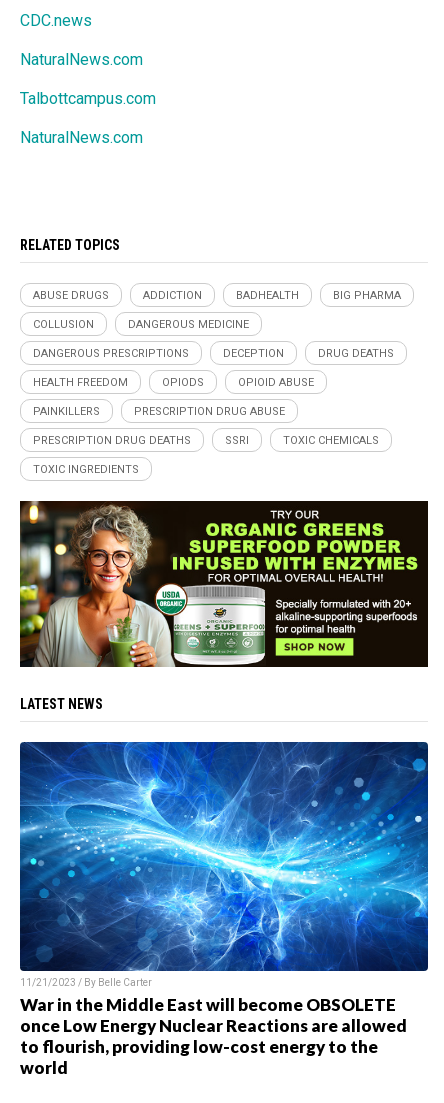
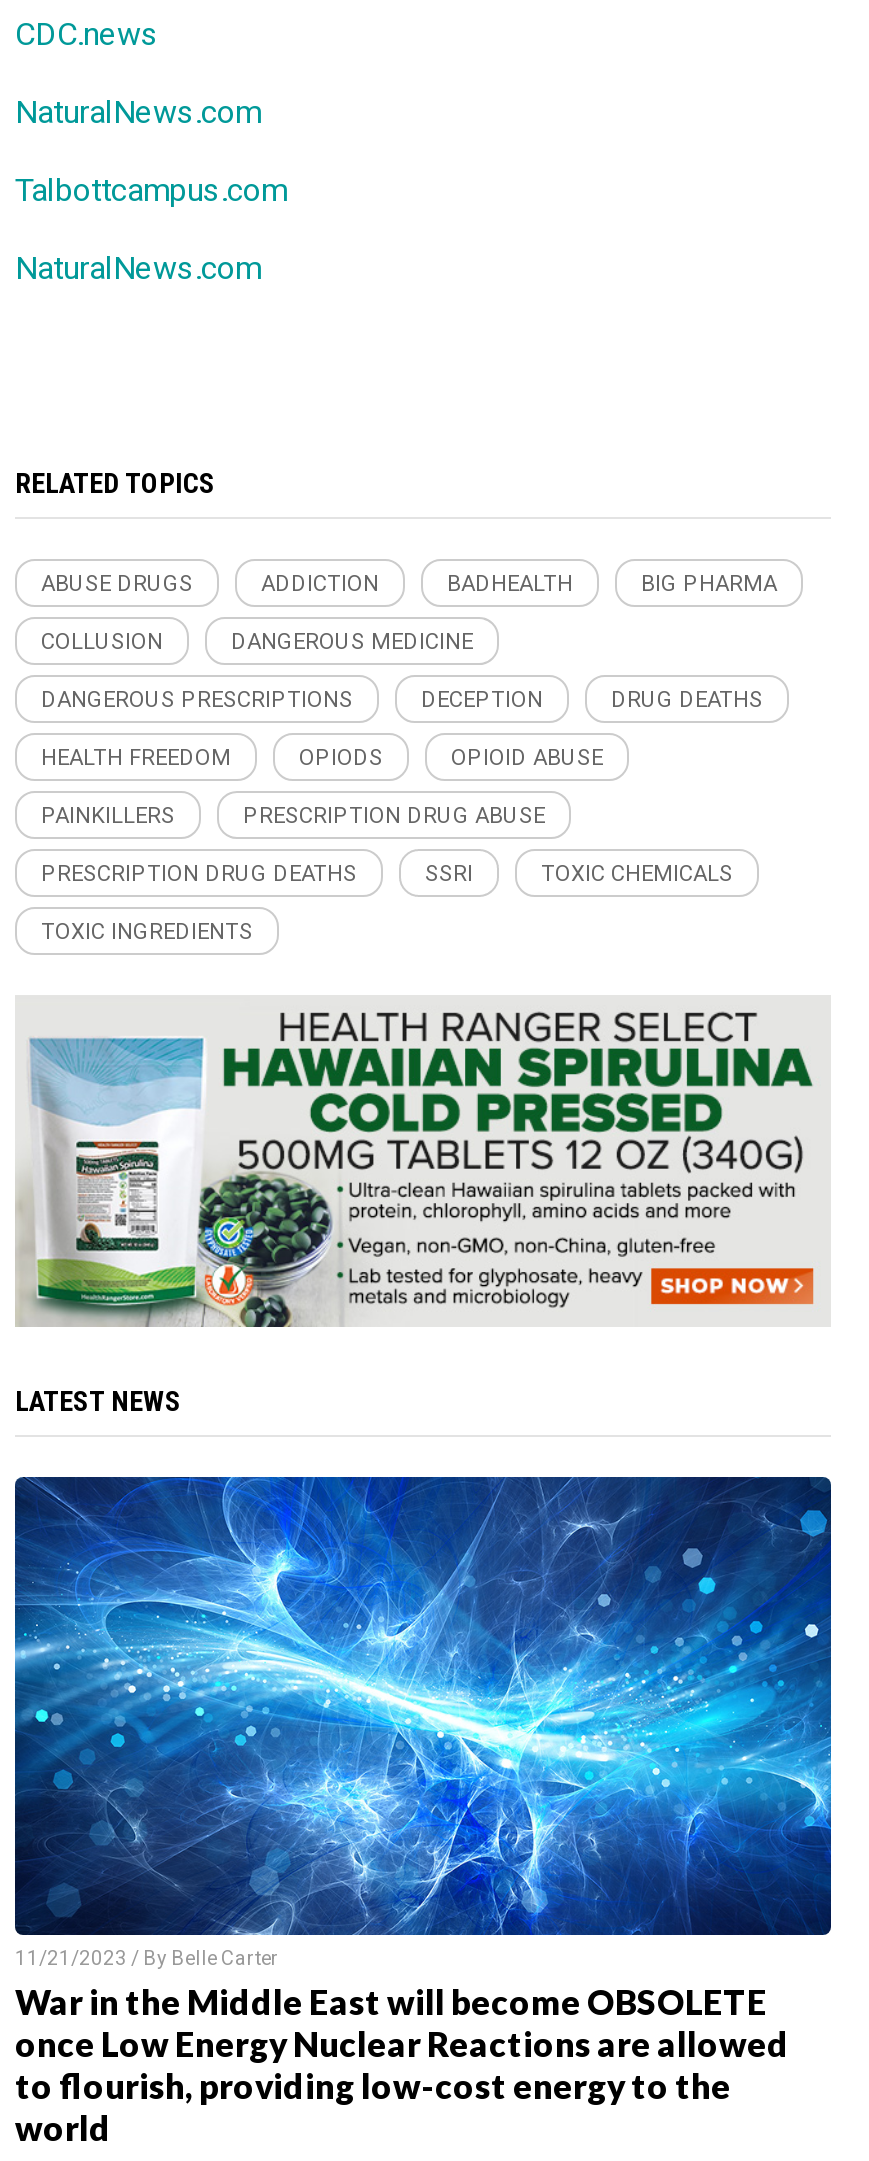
[19,500,429,668] [image] -> [15,995,831,1329] [image]

